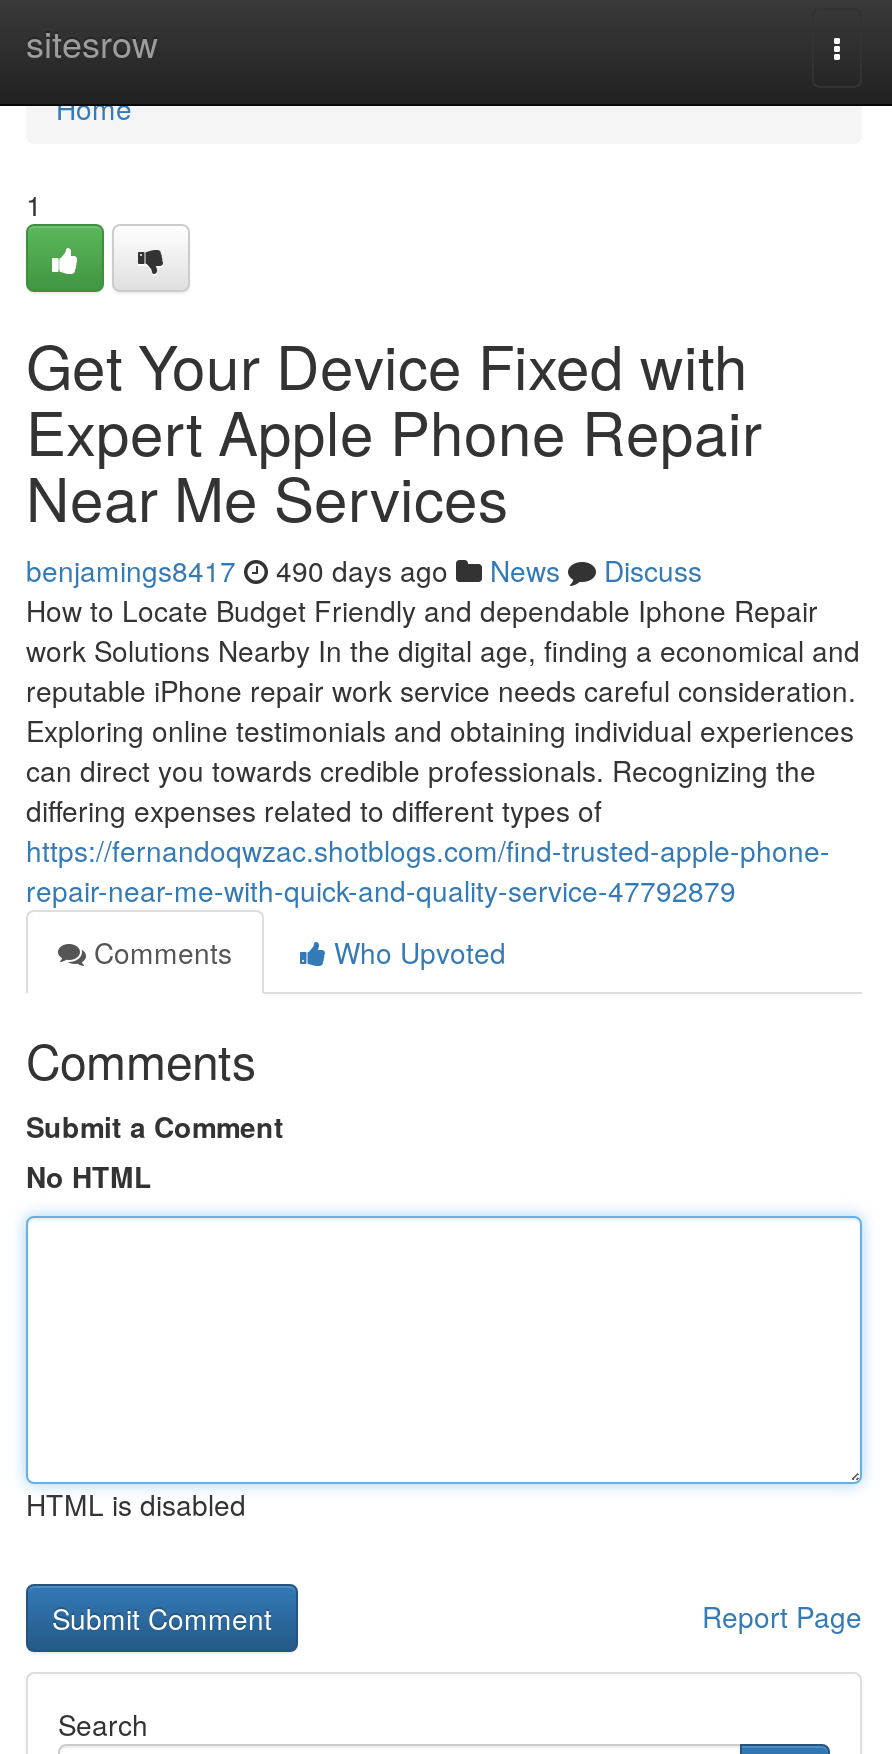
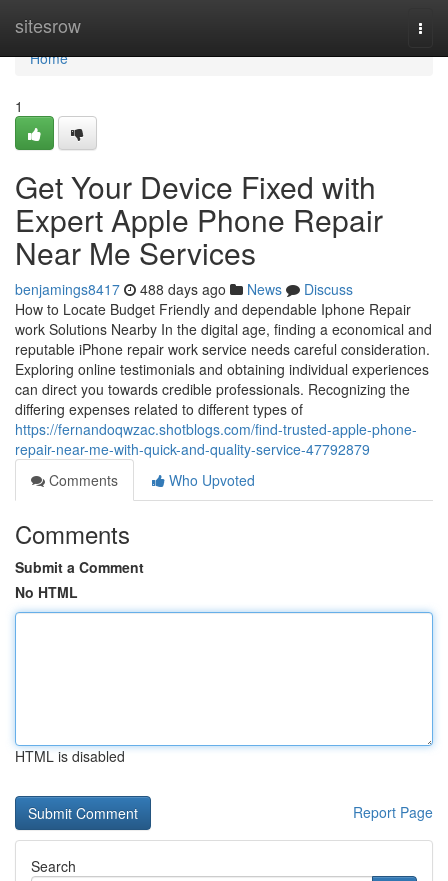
[26,550,702,590] benjamings8417 490 days ago News Discuss -> [15,279,353,299] benjamings8417 488 days ago News Discuss

